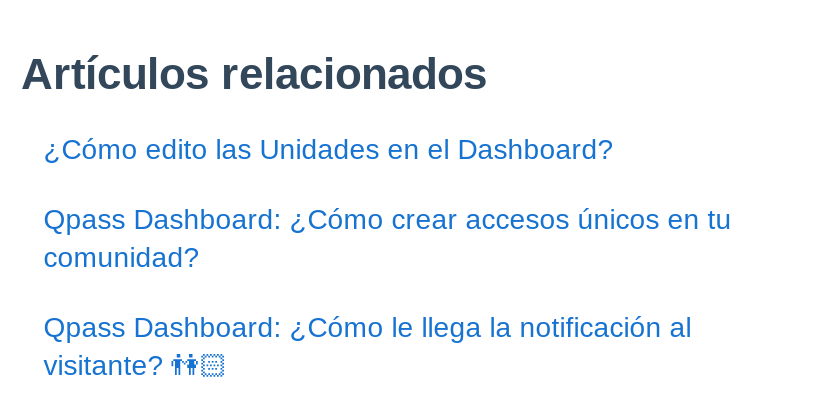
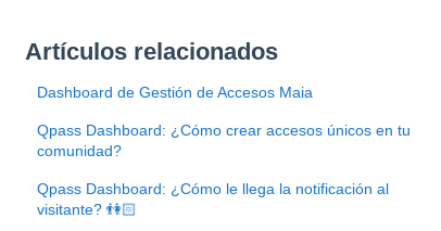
[43,133,613,165] ¿Cómo edito las Unidades en el Dashboard? -> [37,83,313,101] Dashboard de Gestión de Accesos Maia

